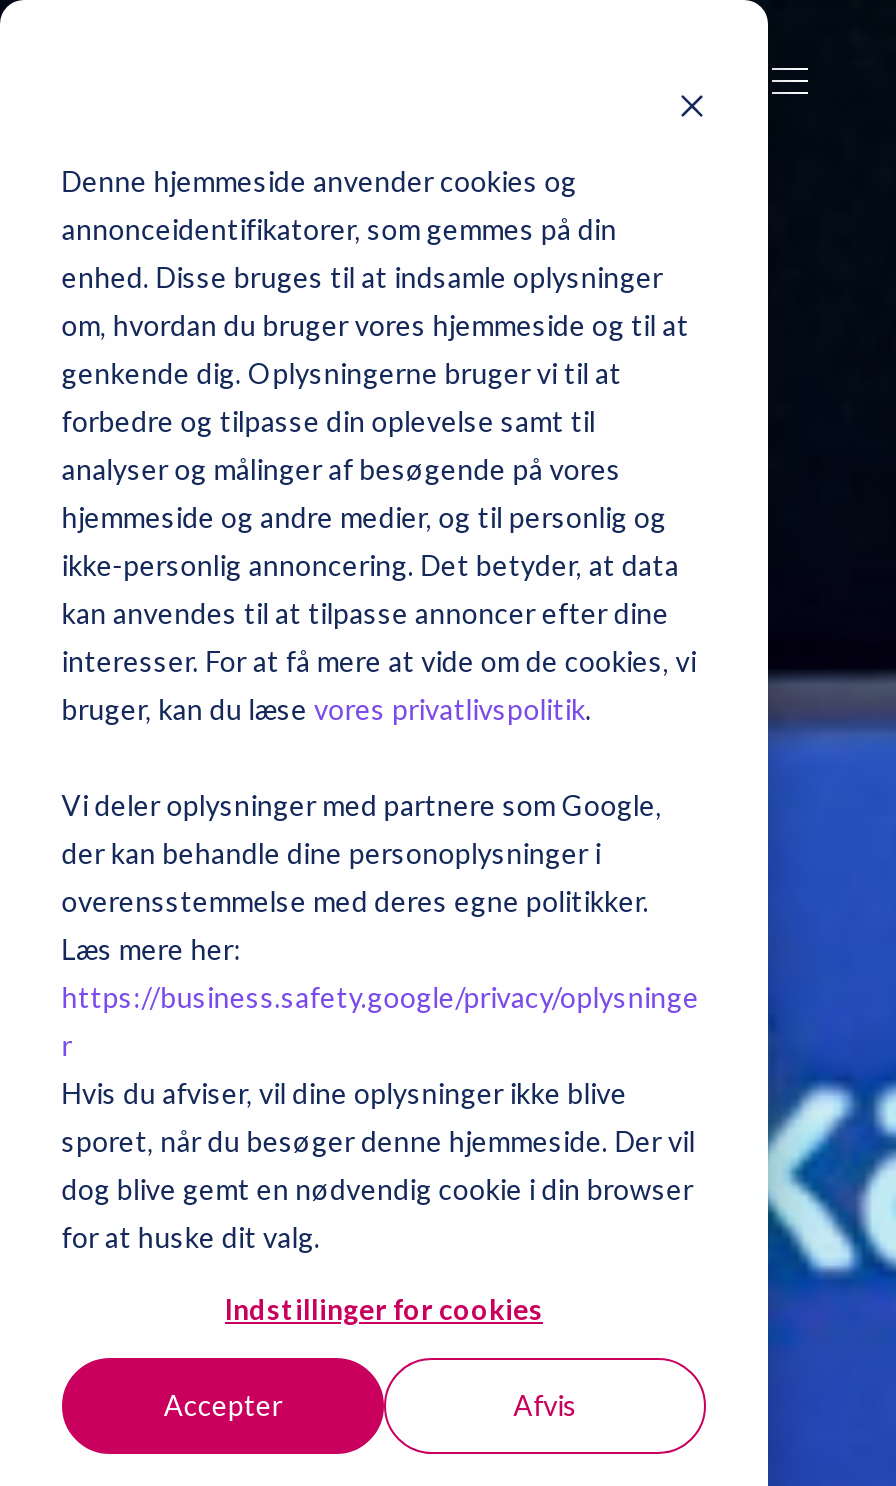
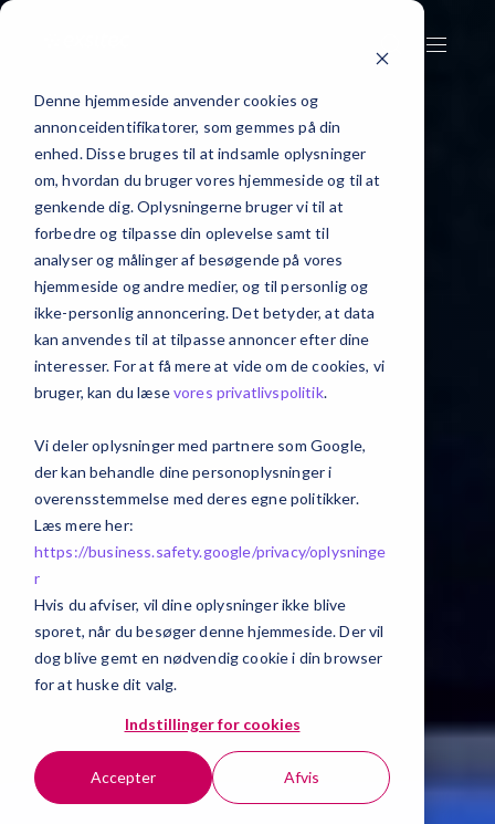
[766,674,890,1426] [image] -> [423,374,492,790] [image]

